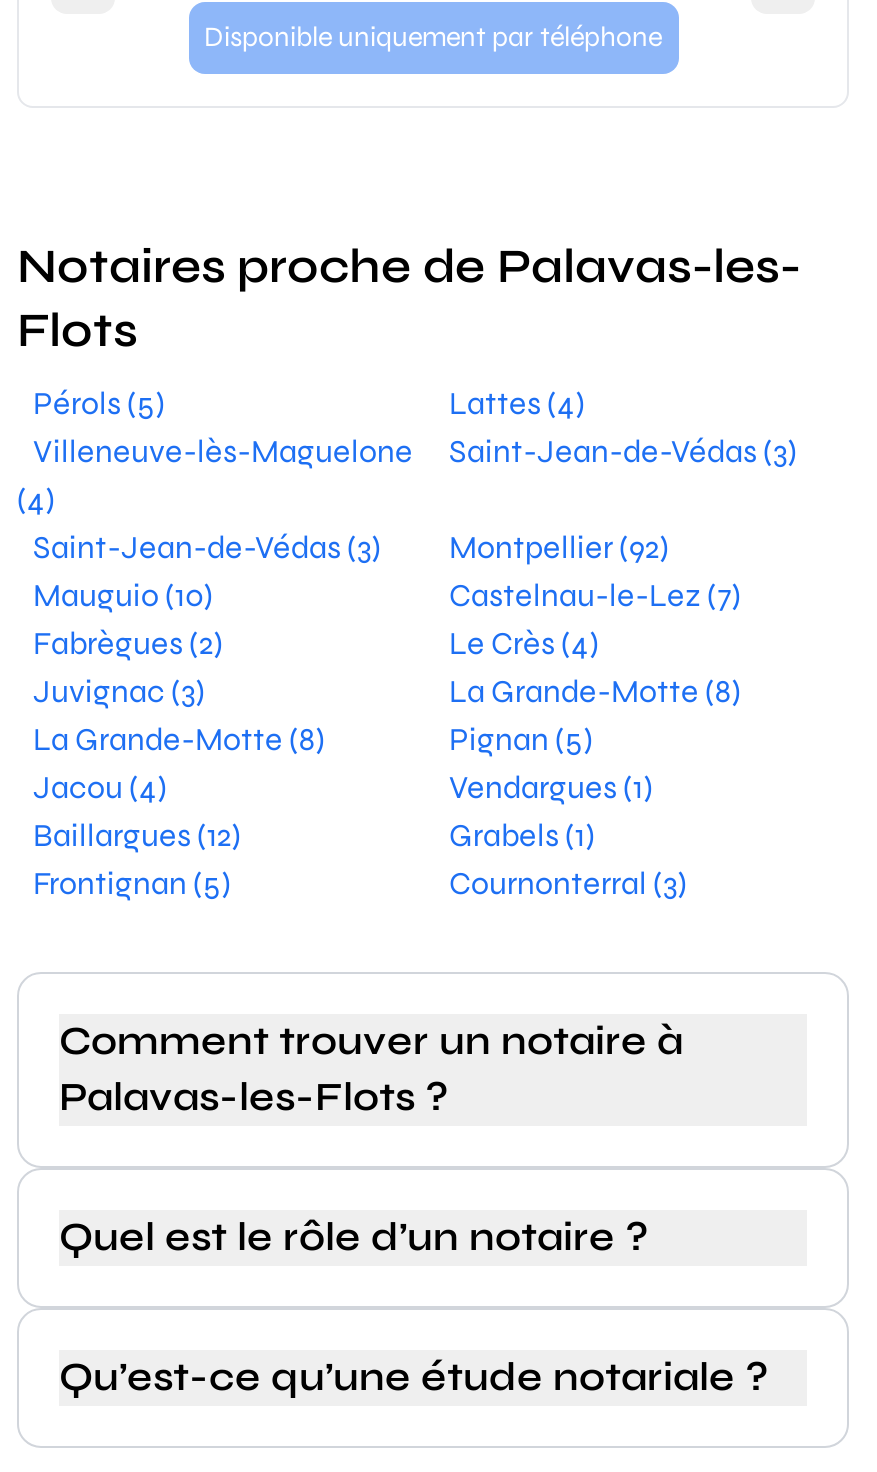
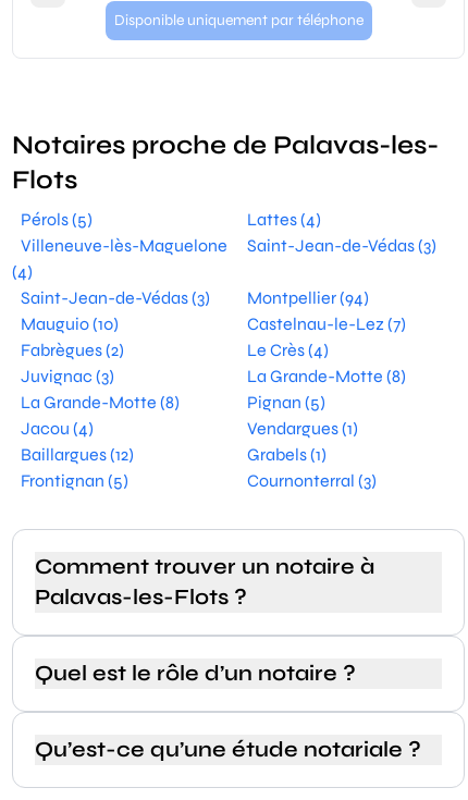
[33,528,669,566] Saint-Jean-de-Védas (3) Montpellier (92) -> [21,287,369,308] Saint-Jean-de-Védas (3) Montpellier (94)

